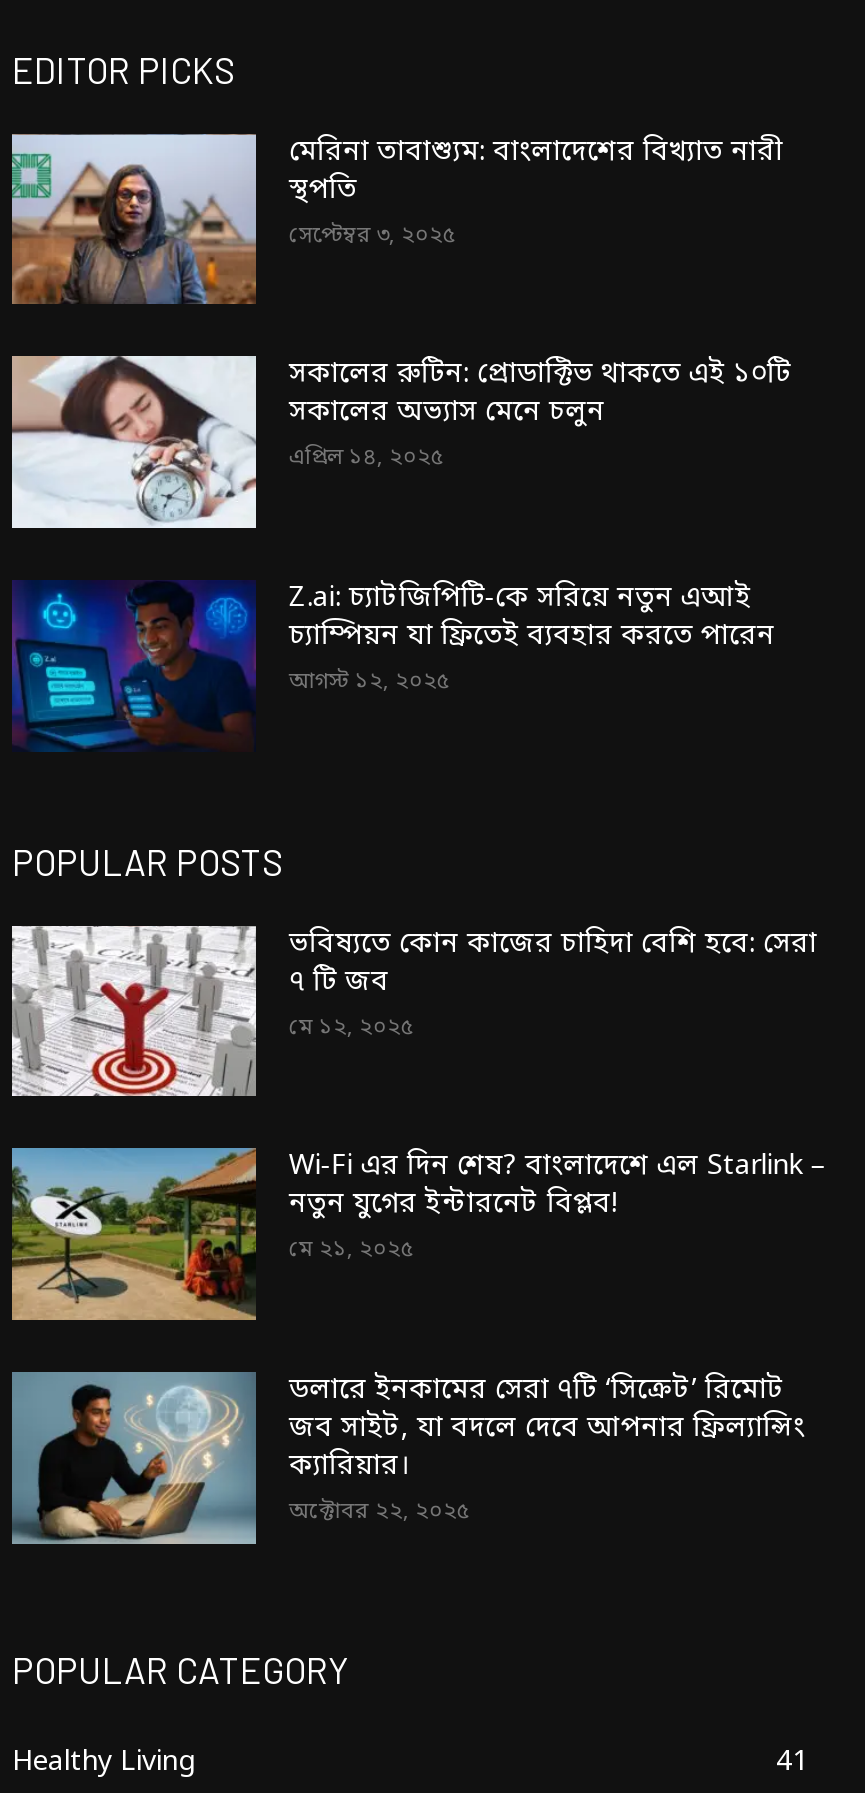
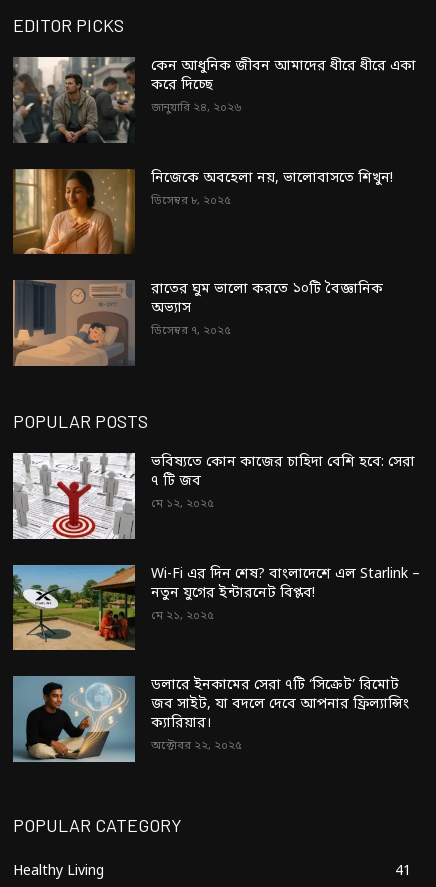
[10,133,783,305] [image] | মেরিনা তাবাশ্যুম: বাংলাদেশের বিখ্যাত নারী | স্থপতি | সেপ্টেম্বর ৩, ২০২৫ -> [13,56,416,144] [image] | কেন আধুনিক জীবন আমাদের ধীরে ধীরে একা | করে দিচ্ছে | জানুয়ারি ২৪, ২০২৬
[10,353,791,531] [image] | সকালের রুটিন: প্রোডাক্টিভ থাকতে এই ১০টি | সকালের অভ্যাস মেনে চলুন | এপ্রিল ১৪, ২০২৫ -> [13,168,393,255] [image] | নিজেকে অবহেলা নয়, ভালোবাসতে শিখুন! | ডিসেম্বর ৮, ২০২৫
[10,579,775,753] [image] | Z.ai: চ্যাটজিপিটি-কে সরিয়ে নতুন এআই | চ্যাম্পিয়ন যা ফ্রিতেই ব্যবহার করতে পারেন | আগস্ট ১২, ২০২৫ -> [12,279,383,367] [image] | রাতের ঘুম ভালো করতে ১০টি বৈজ্ঞানিক | অভ্যাস | ডিসেম্বর ৭, ২০২৫

